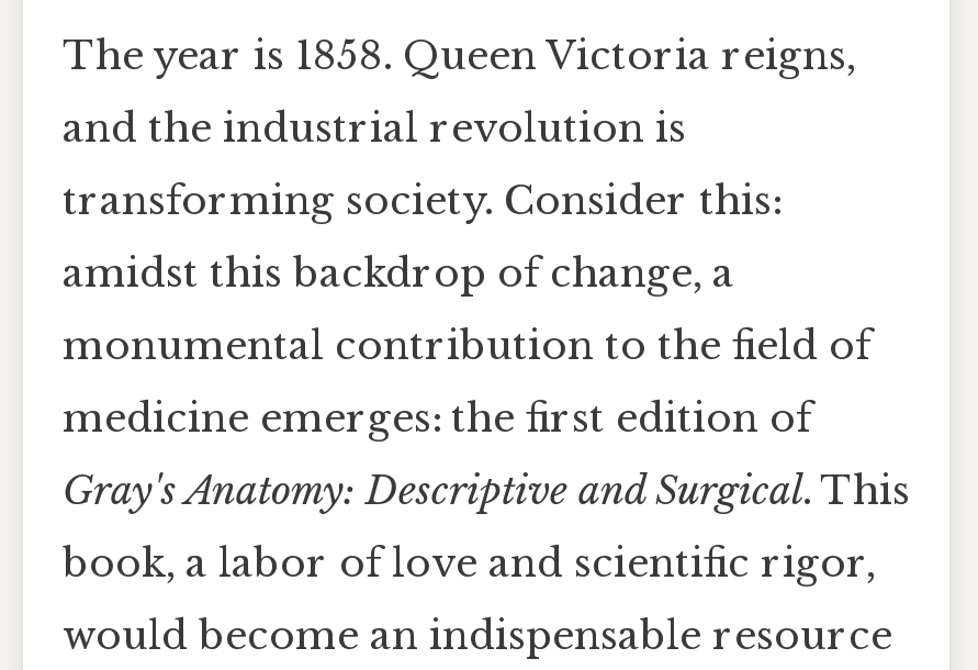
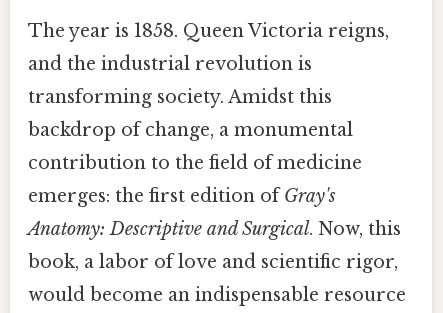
[63,177,780,225] transforming society. Consider this: -> [28,86,332,108] transforming society. Amidst this
[63,250,734,298] amidst this backdrop of change, a -> [28,119,353,141] backdrop of change, a monumental
[63,322,870,370] monumental contribution to the field of -> [28,152,362,174] contribution to the field of medicine
[63,395,811,443] medicine emerges: the first edition of -> [28,185,336,207] emerges: the first edition of Gray's
[63,467,910,515] Gray's Anatomy: Descriptive and Surgical. This -> [28,218,401,240] Anatomy: Descriptive and Surgical. Now, this

